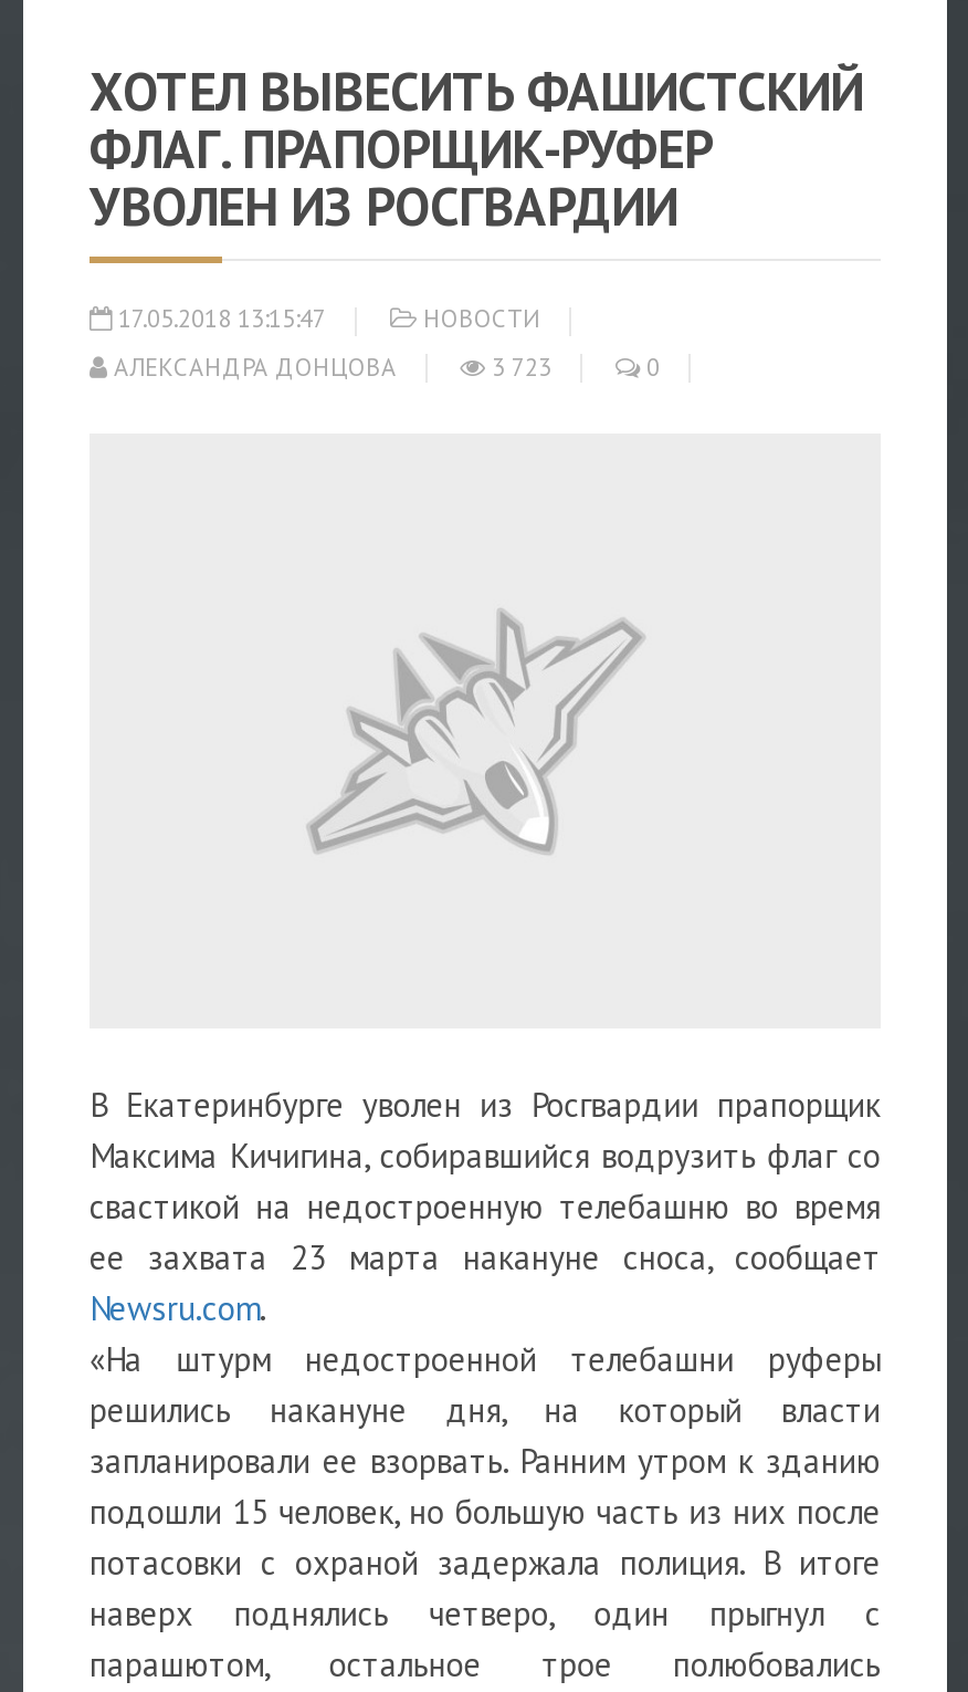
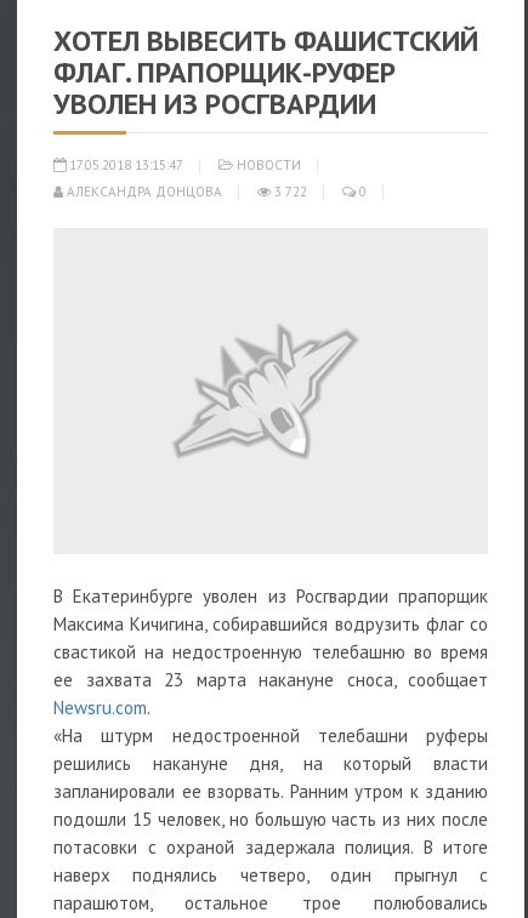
[485,352,551,383] 3 723 -> [271,183,307,200] 3 722

